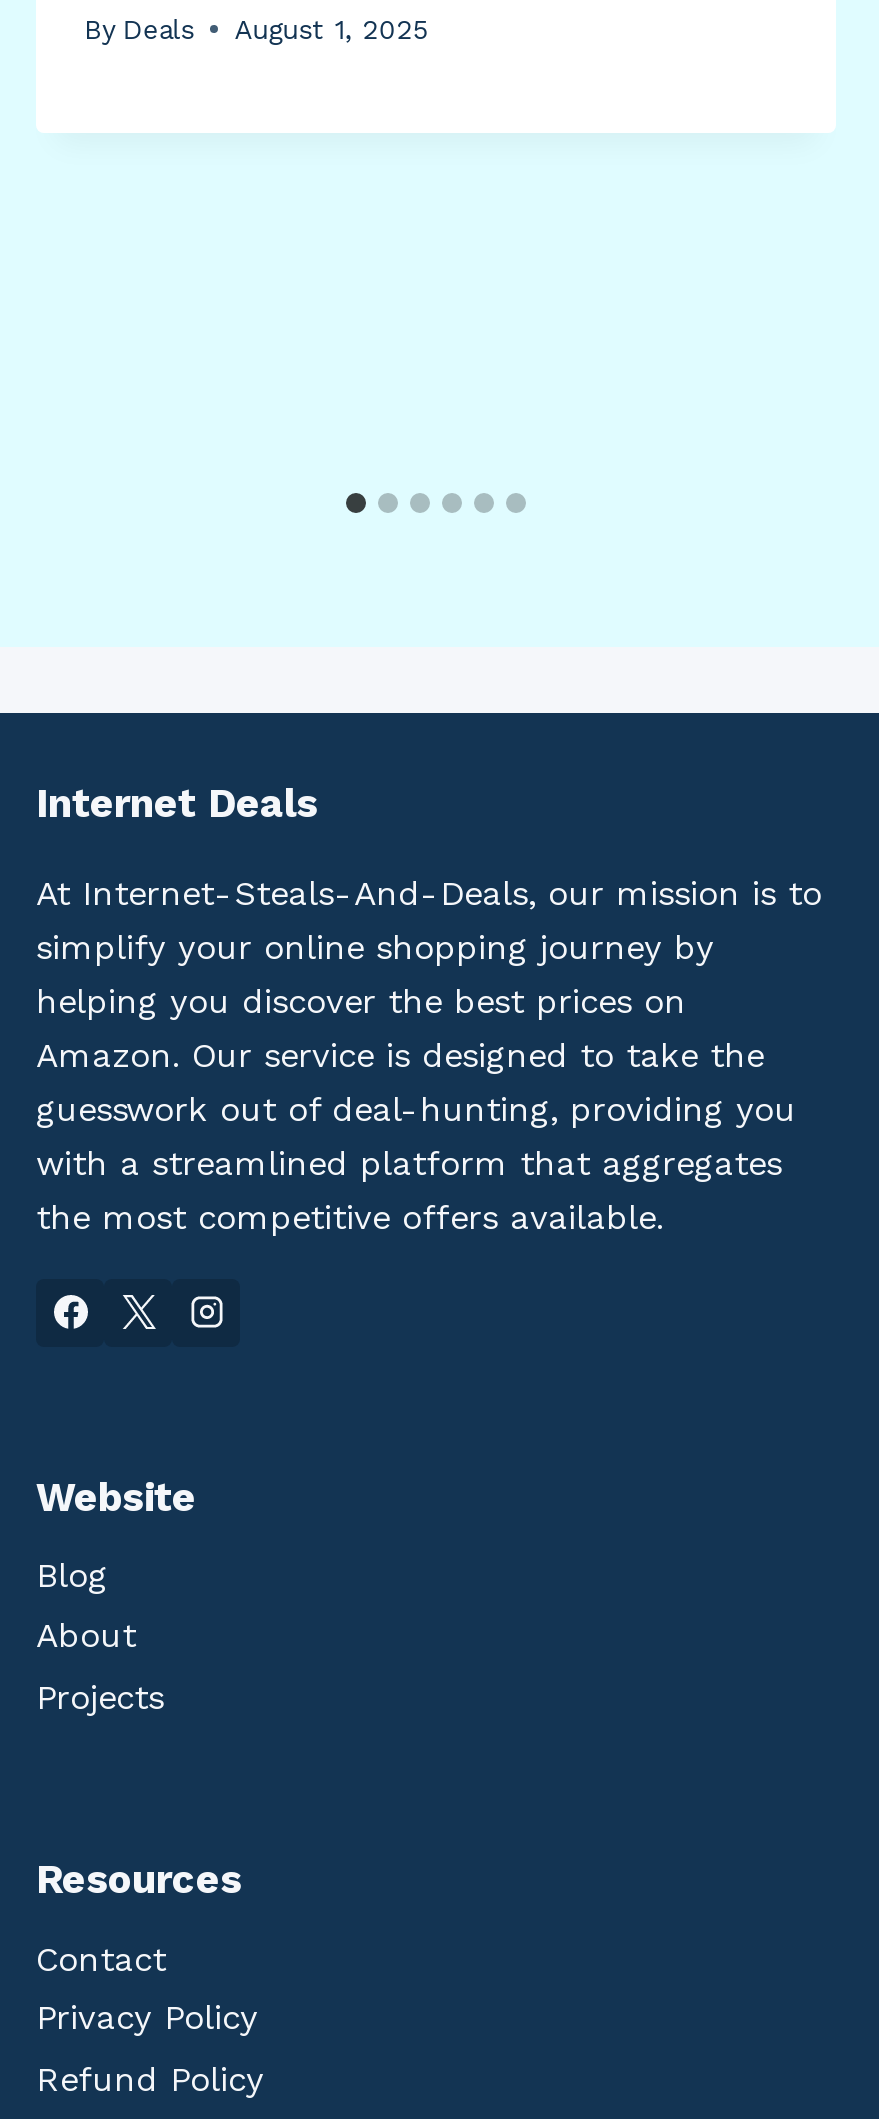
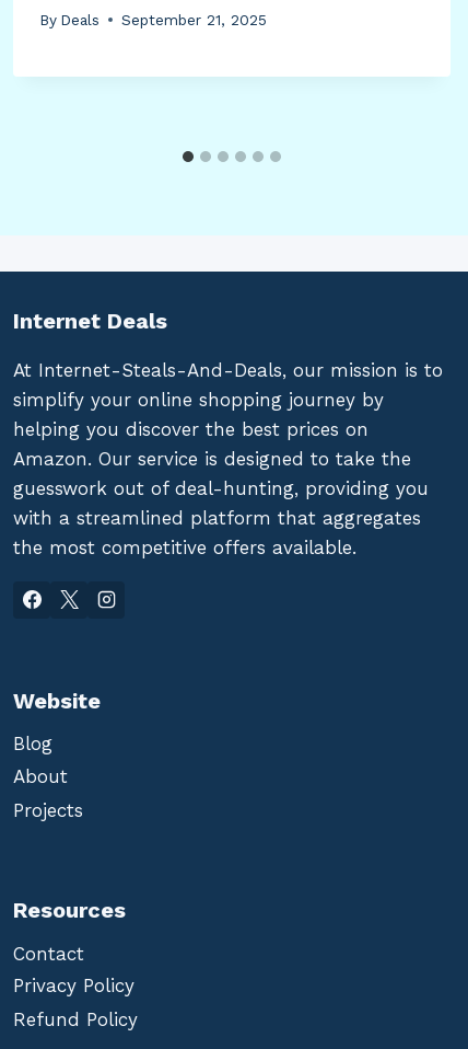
[84,13,428,45] By Deals August 1, 2025 -> [39,11,267,28] By Deals September 21, 2025

